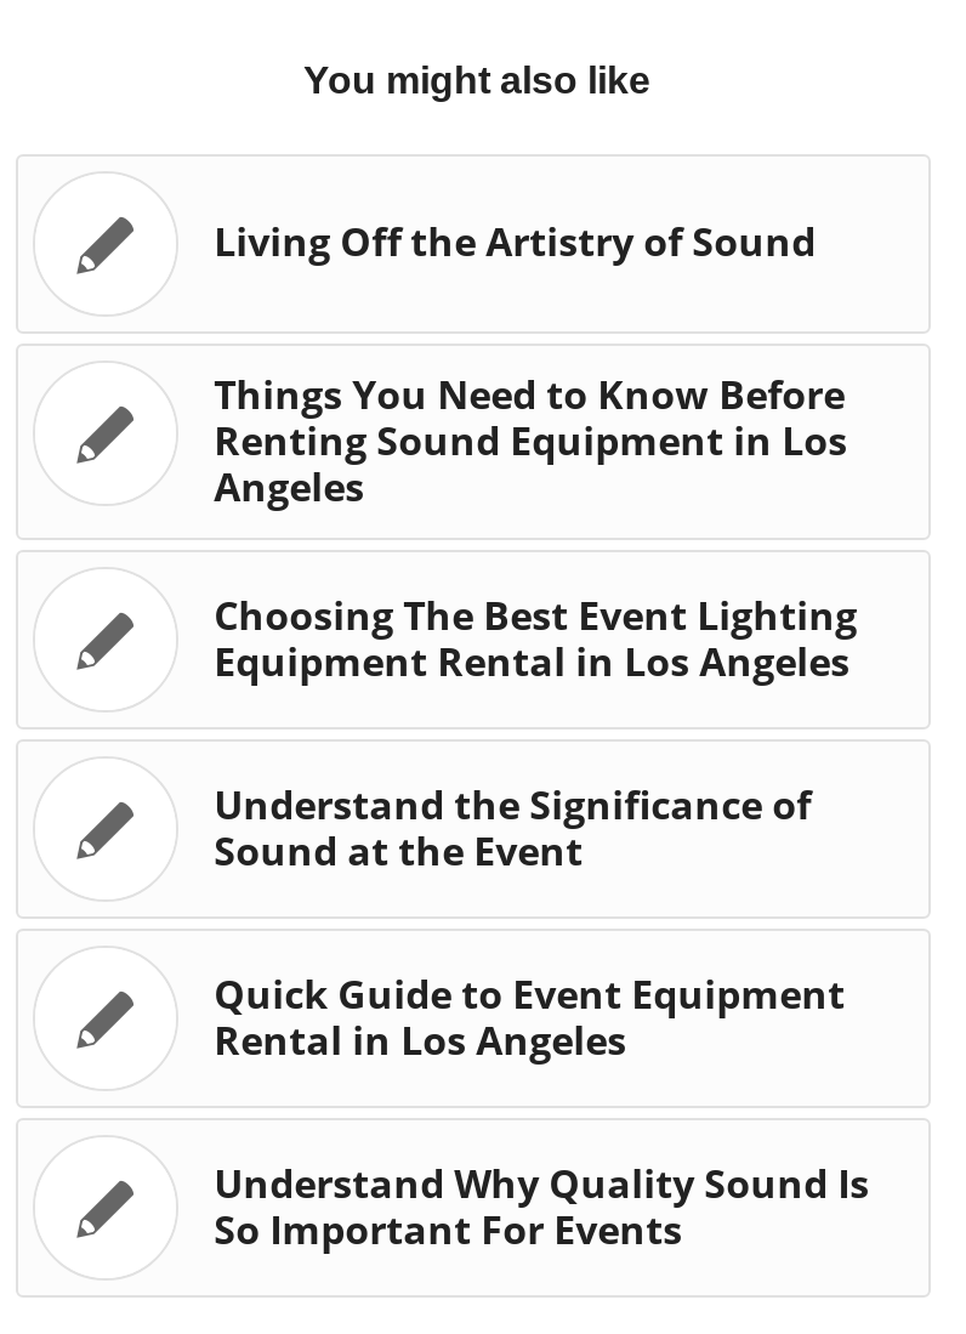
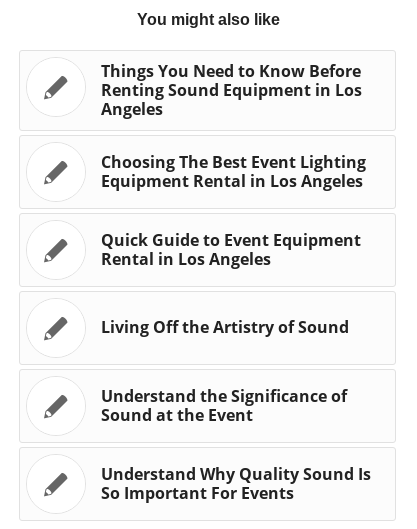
moved [214,214,816,268] -> [101,316,349,338]: Living Off the Artistry of Sound
moved [214,367,857,688] -> [101,60,366,192]: Things You Need to Know Before | Renting Sound Equipment in Los | Angeles | Choosing The Best Event Lighting | Equipment Rental in Los Angeles
moved [214,778,811,877] -> [101,385,347,426]: Understand the Significance of | Sound at the Event
moved [214,967,845,1066] -> [101,229,361,270]: Quick Guide to Event Equipment | Rental in Los Angeles

